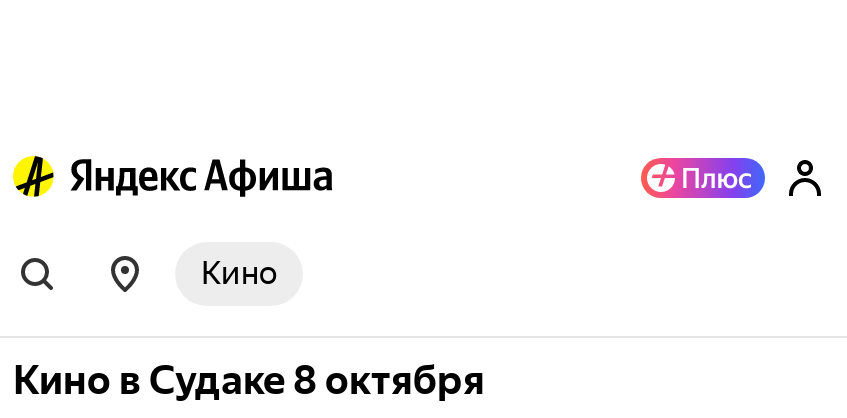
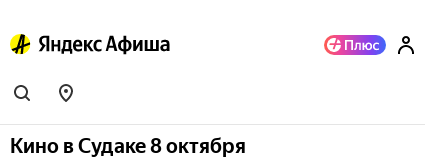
[201,254,277,292] Кино -> none

